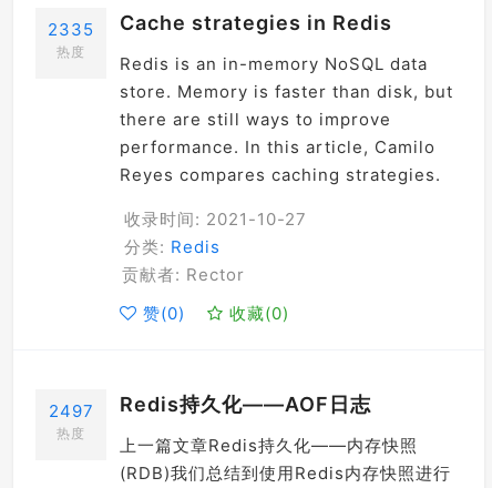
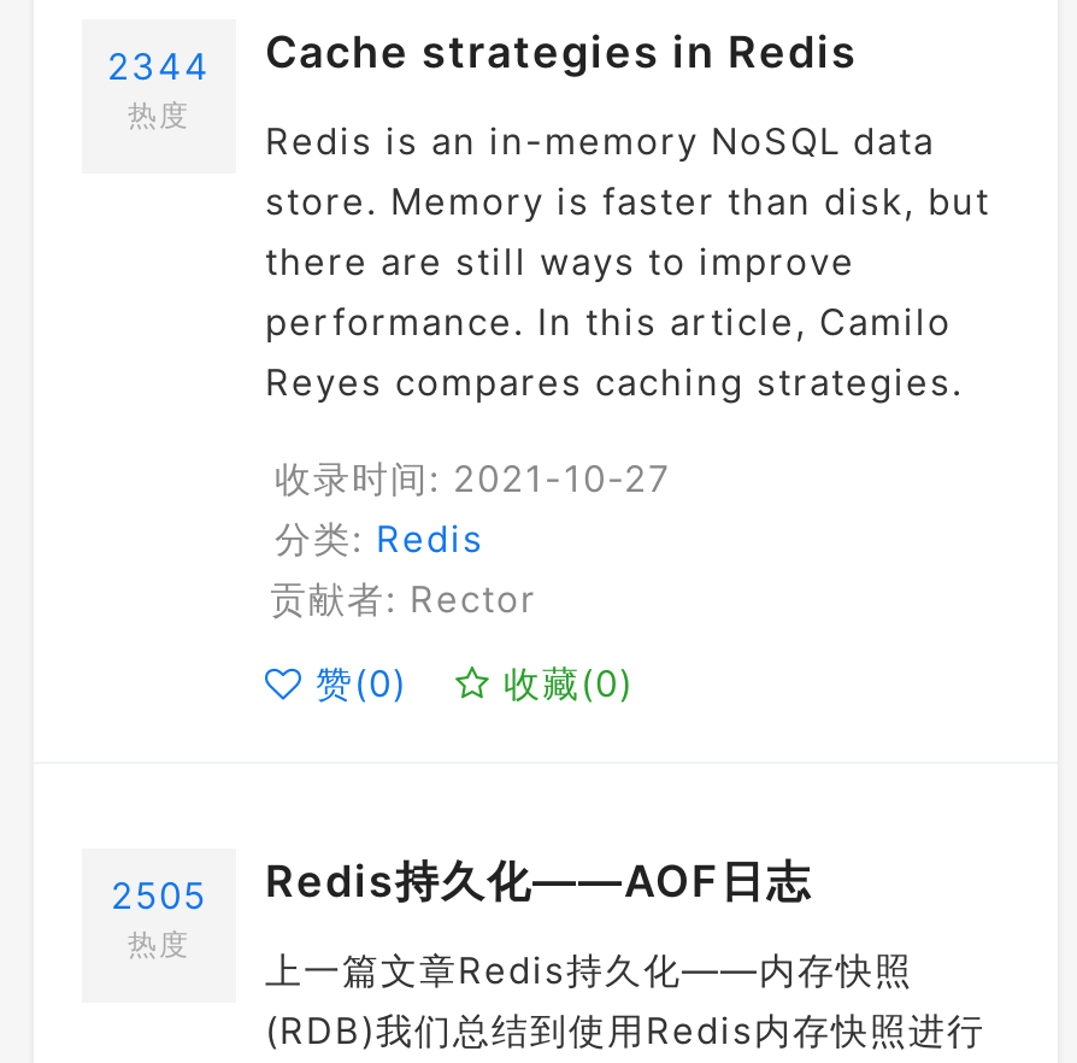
[48,11,392,40] 2335 Cache strategies in Redis -> [107,27,858,89] 2344 Cache strategies in Redis
[48,393,371,421] 2497 Redis持久化——AOF日志 -> [111,856,812,918] 2505 Redis持久化——AOF日志

